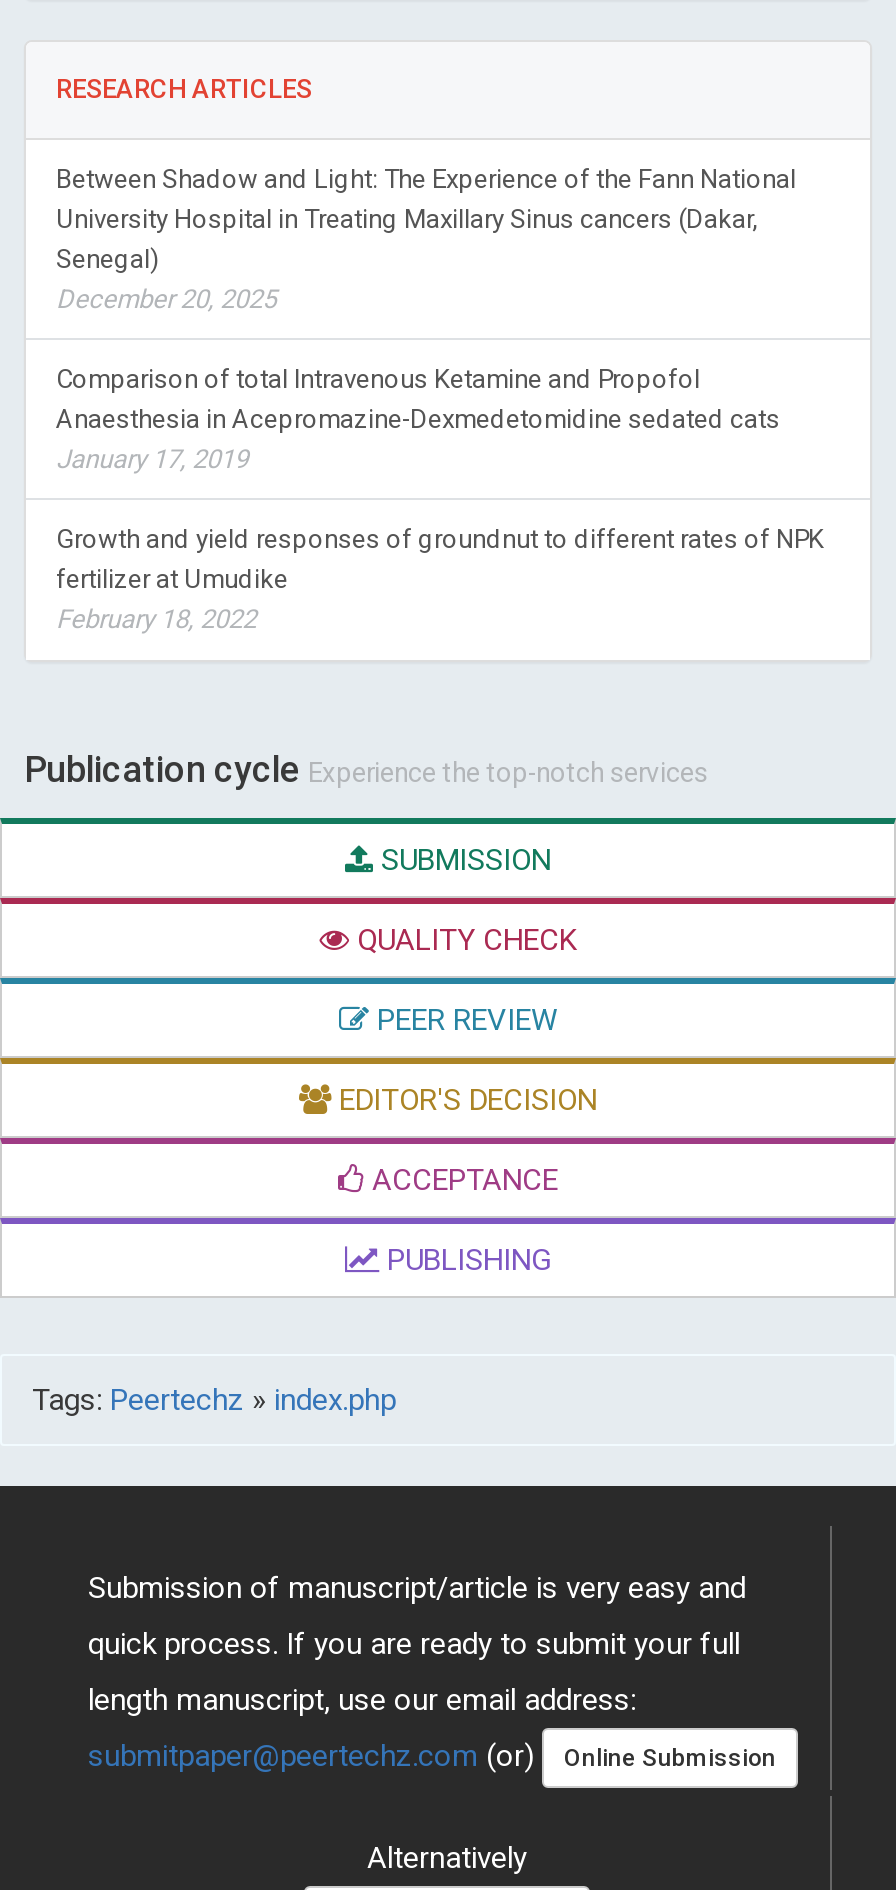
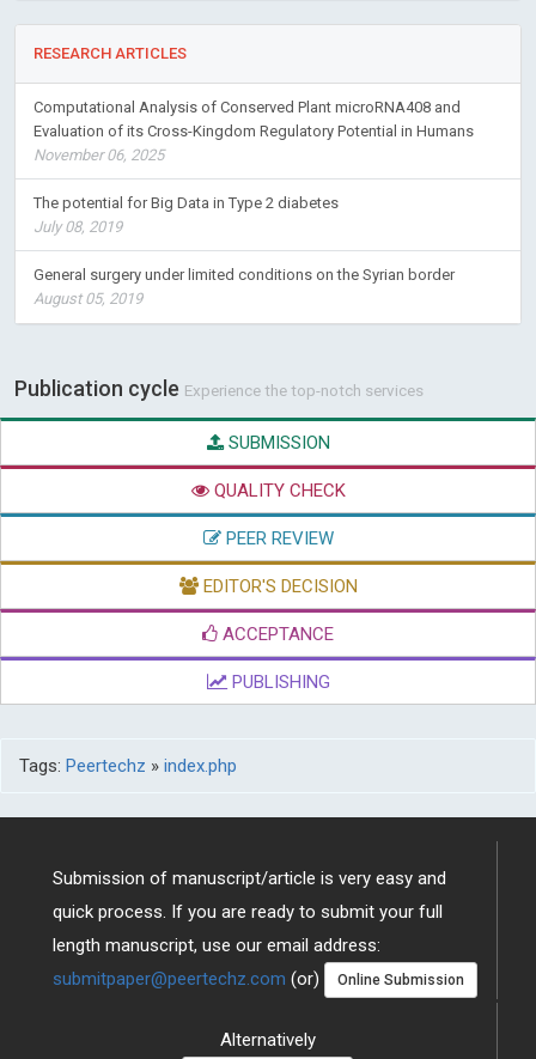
[56,164,796,314] Between Shadow and Light: The Experience of the Fann National | University Hospital in Treating Maxillary Sinus cancers (Dakar, | Senegal) | December 20, 2025 -> [33,98,474,164] Computational Analysis of Conserved Plant microRNA408 and | Evaluation of its Cross-Kingdom Regulatory Potential in Humans | November 06, 2025
[56,364,780,474] Comparison of total Intravenous Ketamine and Propofol | Anaesthesia in Acepromazine-Dexmedetomidine sedated cats | January 17, 2019 -> [33,194,339,236] The potential for Big Data in Type 2 diabetes | July 08, 2019
[56,524,824,634] Growth and yield responses of groundnut to different rates of NPK | fertilizer at Umudike | February 18, 2022 -> [33,266,455,308] General surgery under limited conditions on the Syrian border | August 05, 2019

